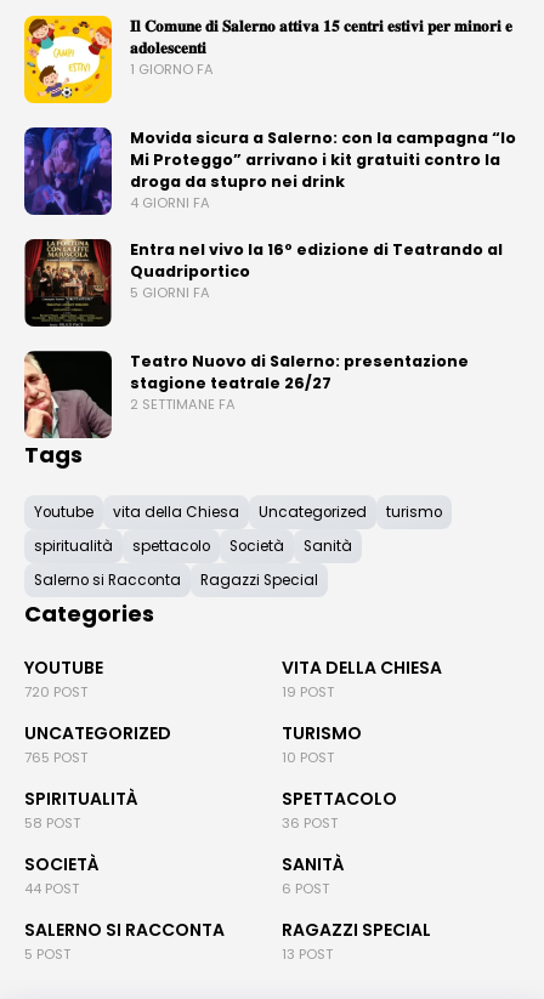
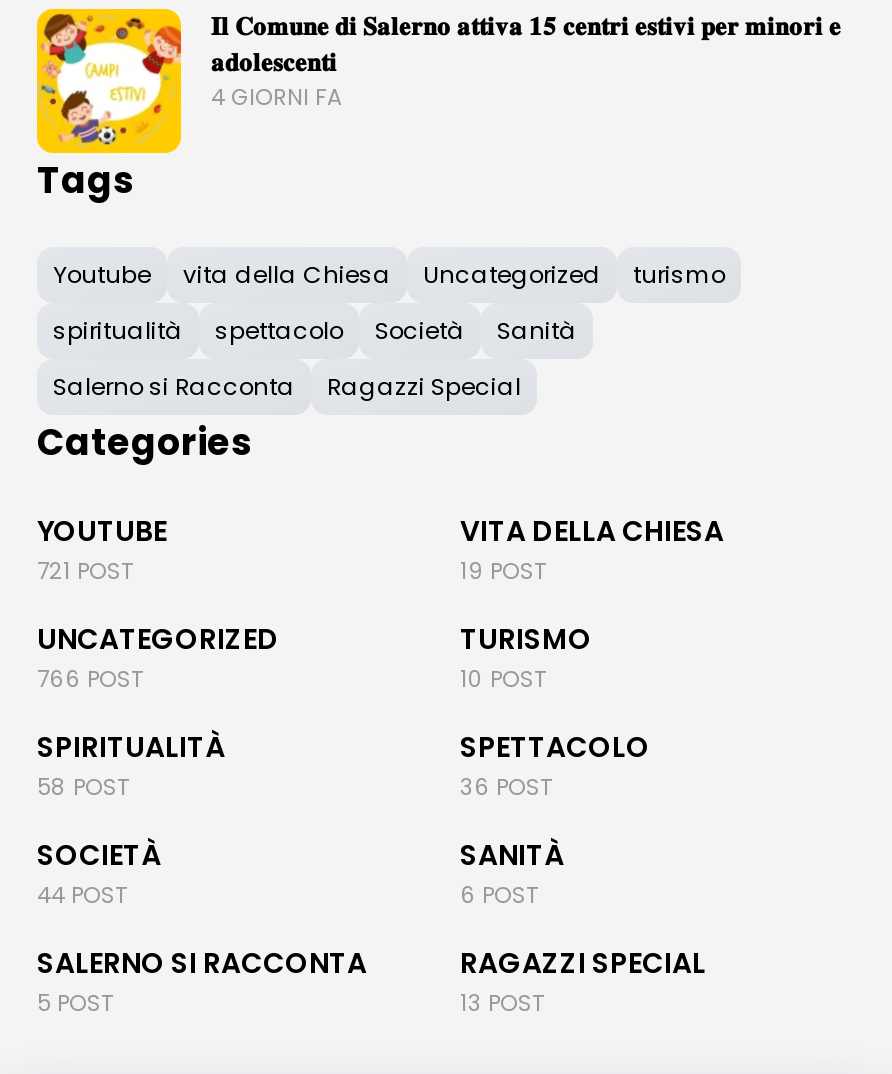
[23,59,516,216] [image] | 1 GIORNO FA | Movida sicura a Salerno: con la campagna “Io | Mi Proteggo” arrivano i kit gratuiti contro la | droga da stupro nei drink -> none
[23,238,503,414] [image] | Entra nel vivo la 16º edizione di Teatrando al | Quadriportico | 5 GIORNI FA | Teatro Nuovo di Salerno: presentazione | stagione teatrale 26/27 | 2 SETTIMANE FA -> none
[23,350,113,439] [image] -> none
[24,682,87,702] 720 POST -> [37,555,133,587] 721 POST
[24,748,87,767] 765 POST -> [37,663,143,695] 766 POST

